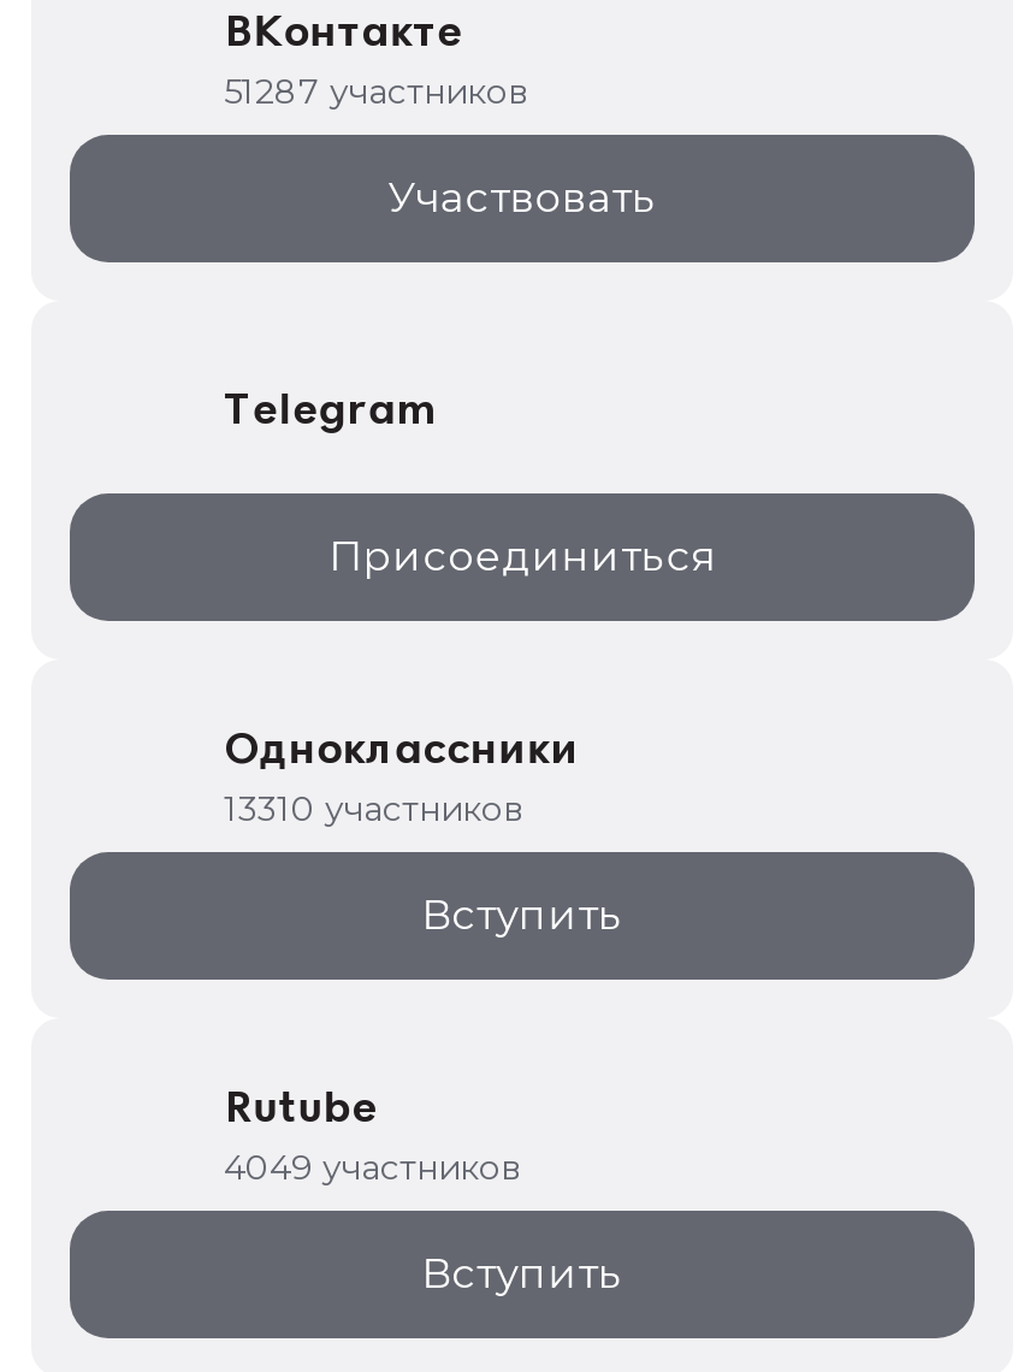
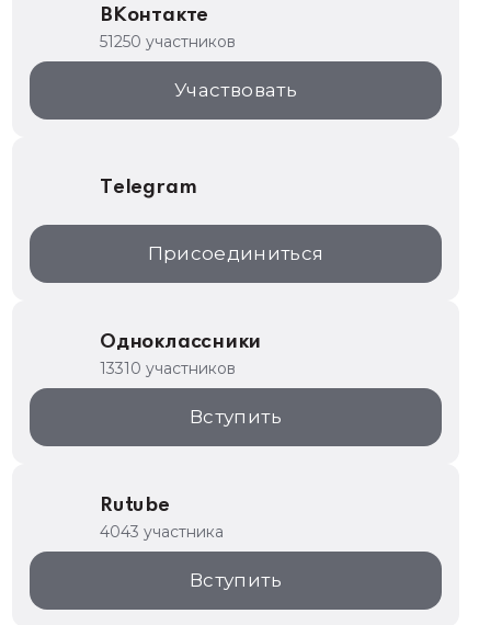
[224,70,527,113] 51287 участников -> [100,32,236,52] 51250 участников
[224,1146,520,1189] 4049 участников -> [100,522,224,542] 4043 участника

